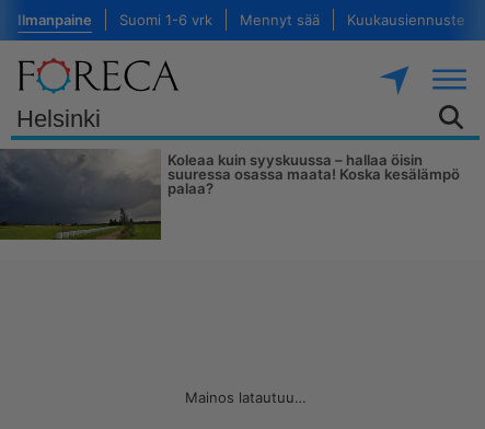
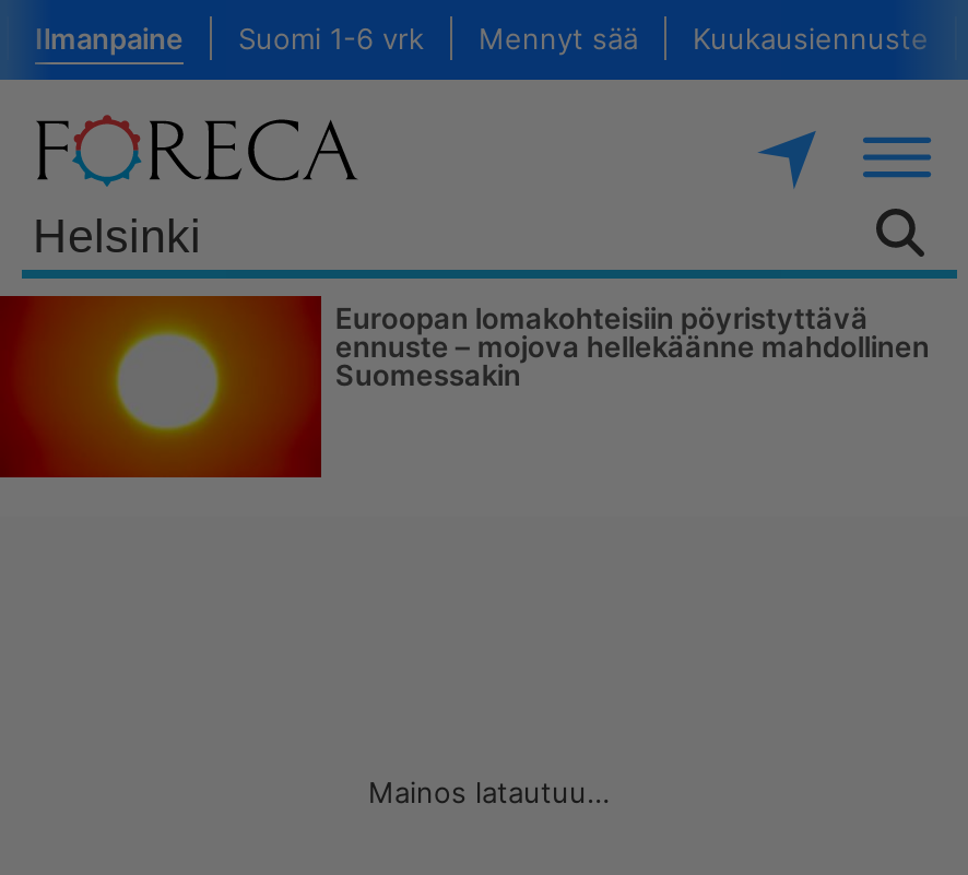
[3,148,460,241] [image] | Koleaa kuin syyskuussa – hallaa öisin | suuressa osassa maata! Koska kesälämpö | palaa? -> [7,294,930,480] [image] | Euroopan lomakohteisiin pöyristyttävä | ennuste – mojova hellekäänne mahdollinen | Suomessakin

